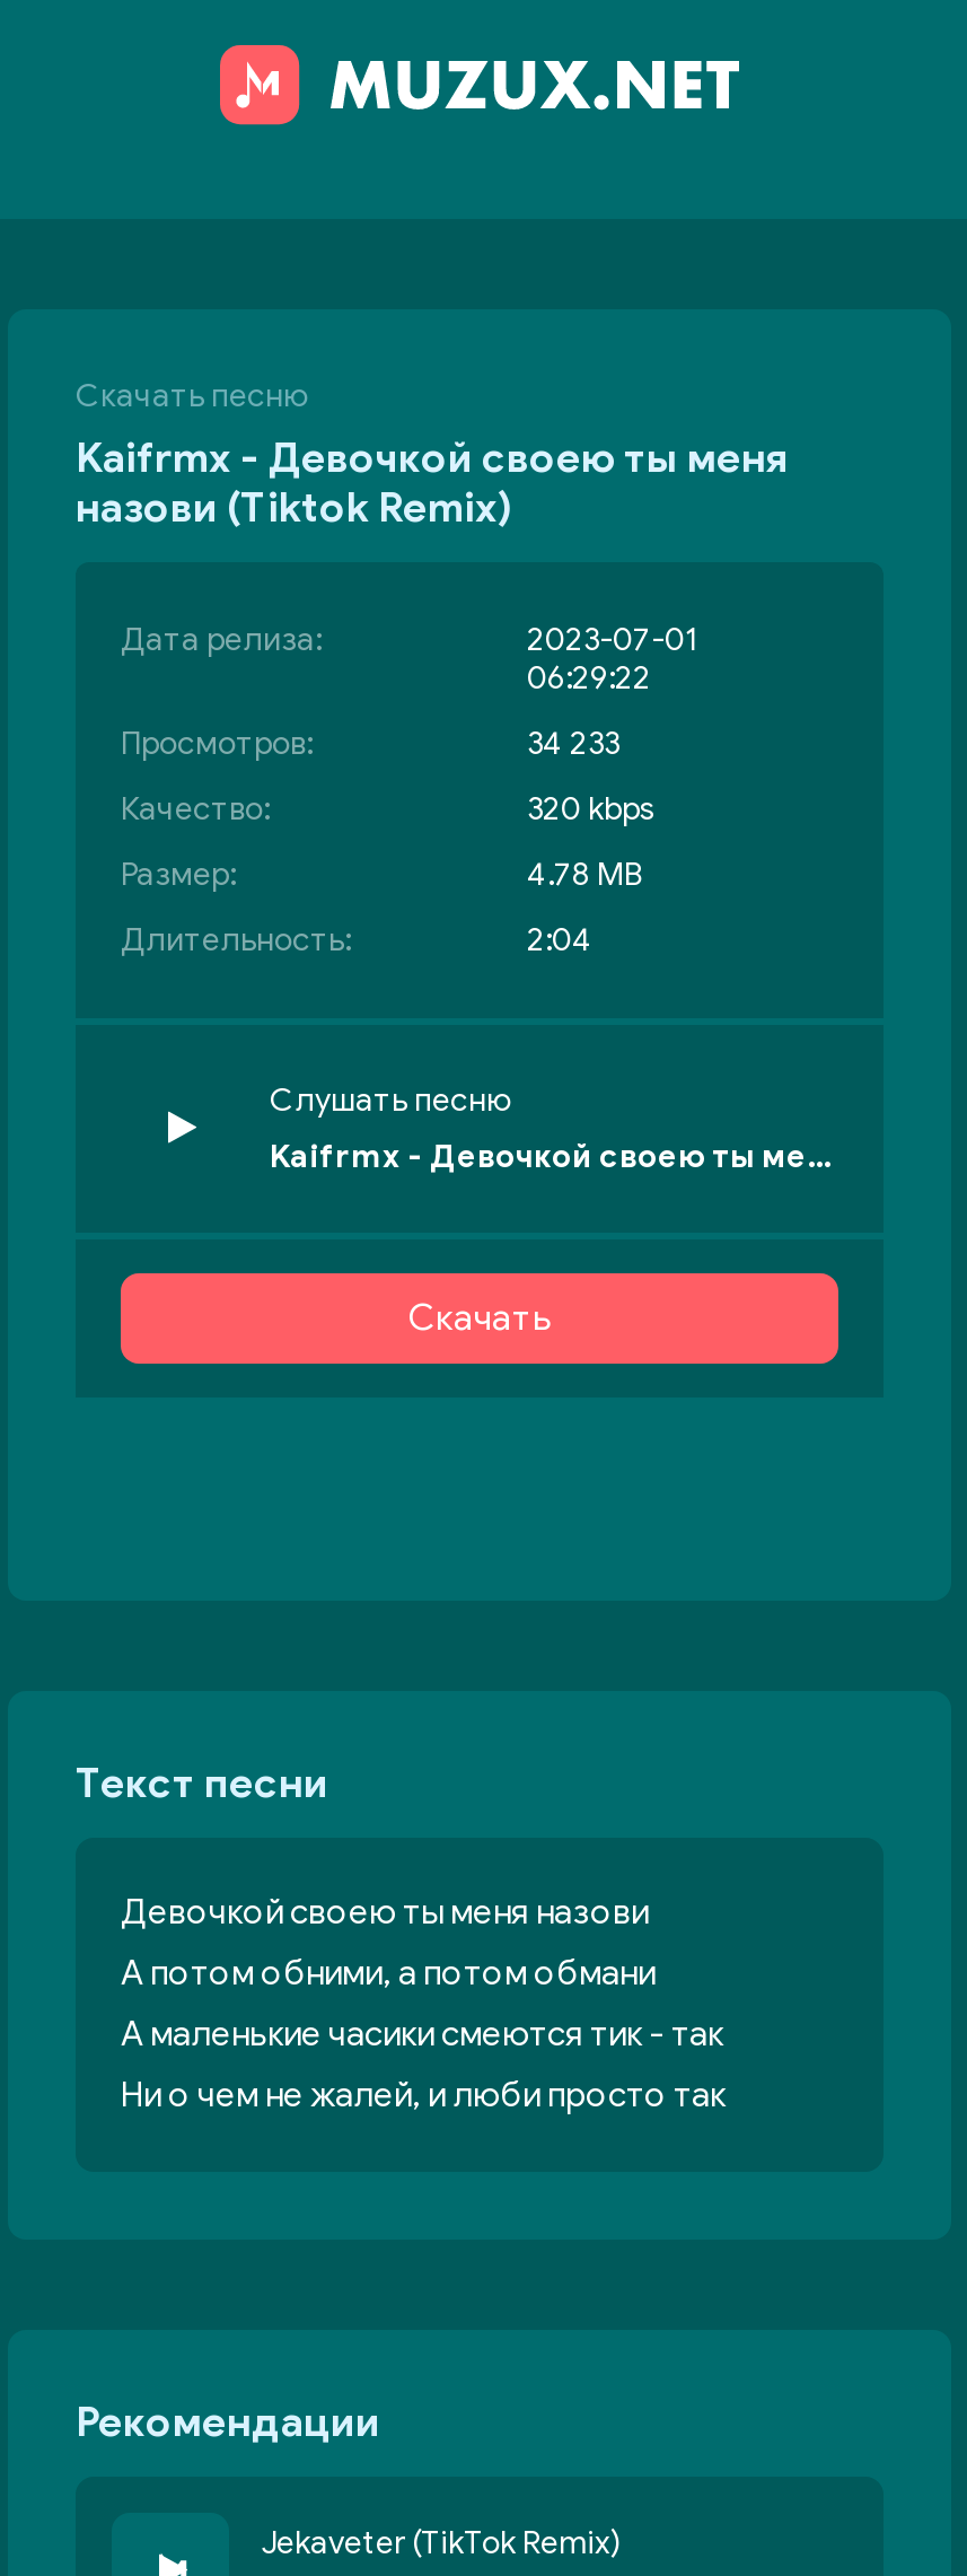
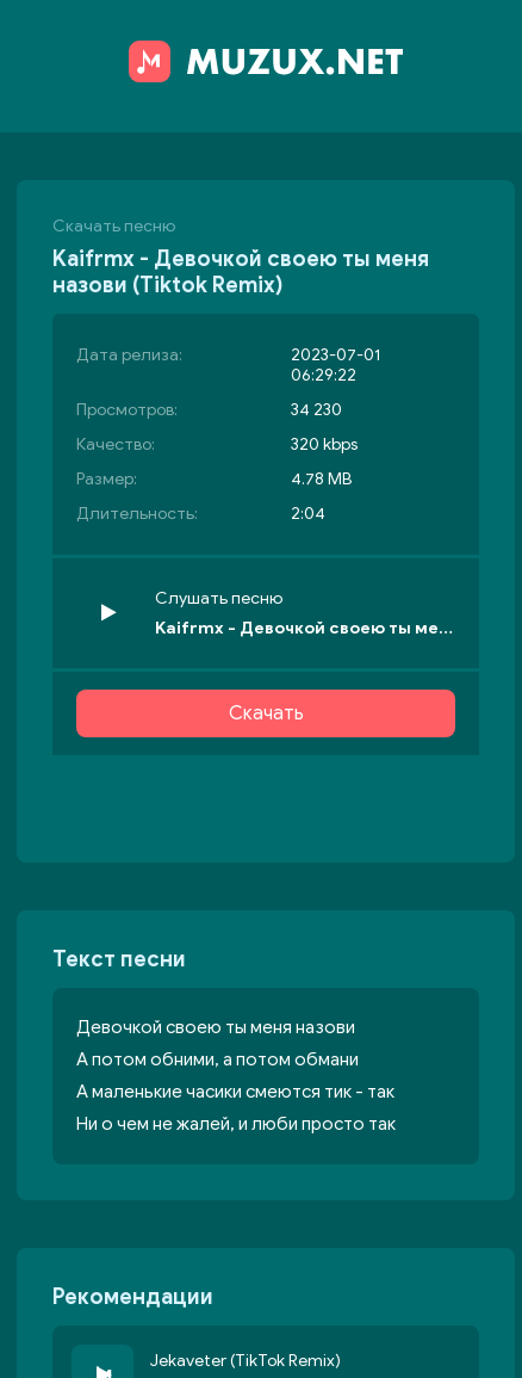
[527,725,619,763] 34 233 -> [291,400,342,420] 34 230

